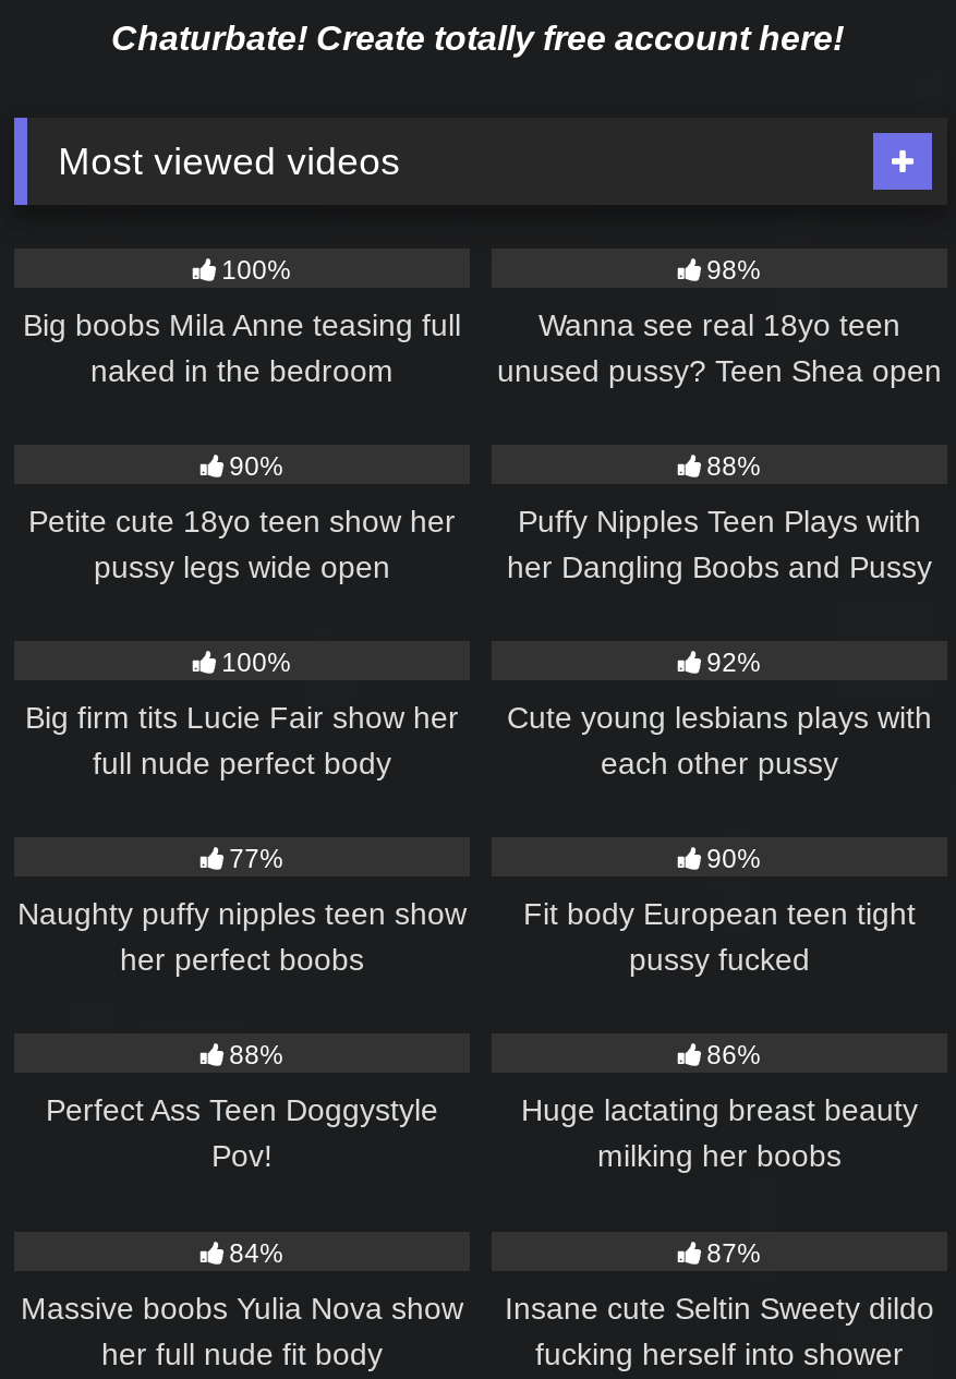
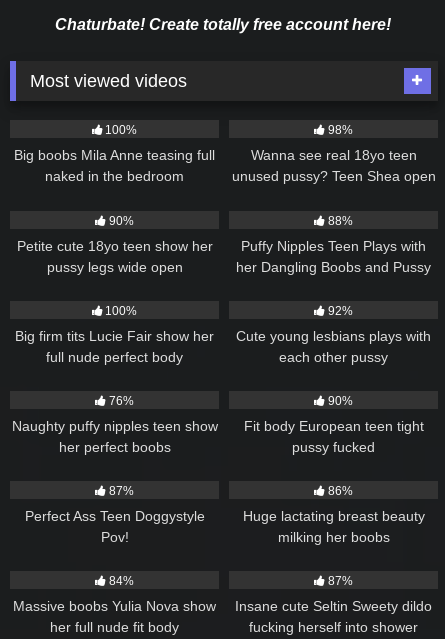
[229,844,284,875] 77% -> [109,394,134,408] 76%
[229,1041,284,1072] 88% -> [109,484,134,498] 87%

